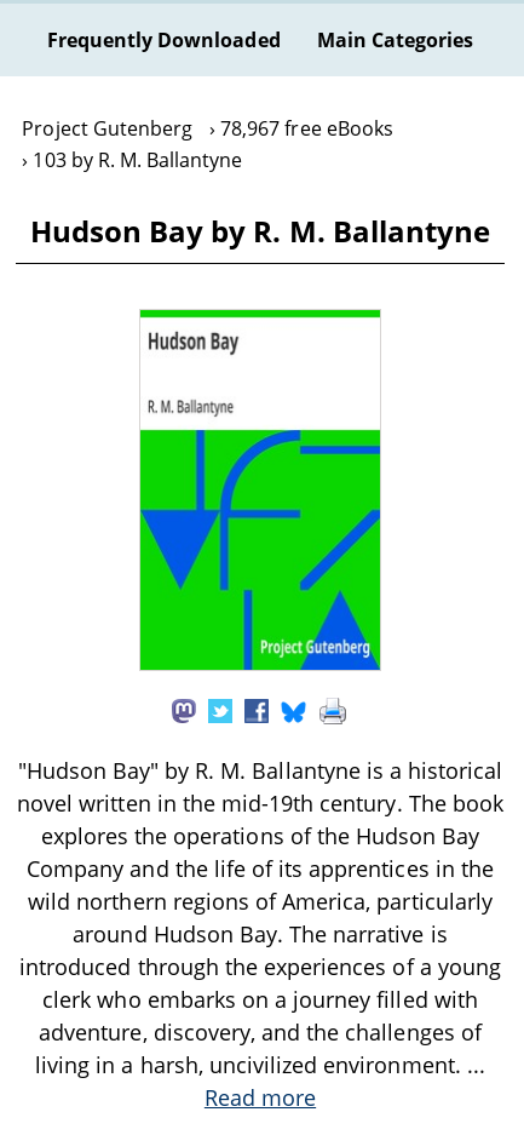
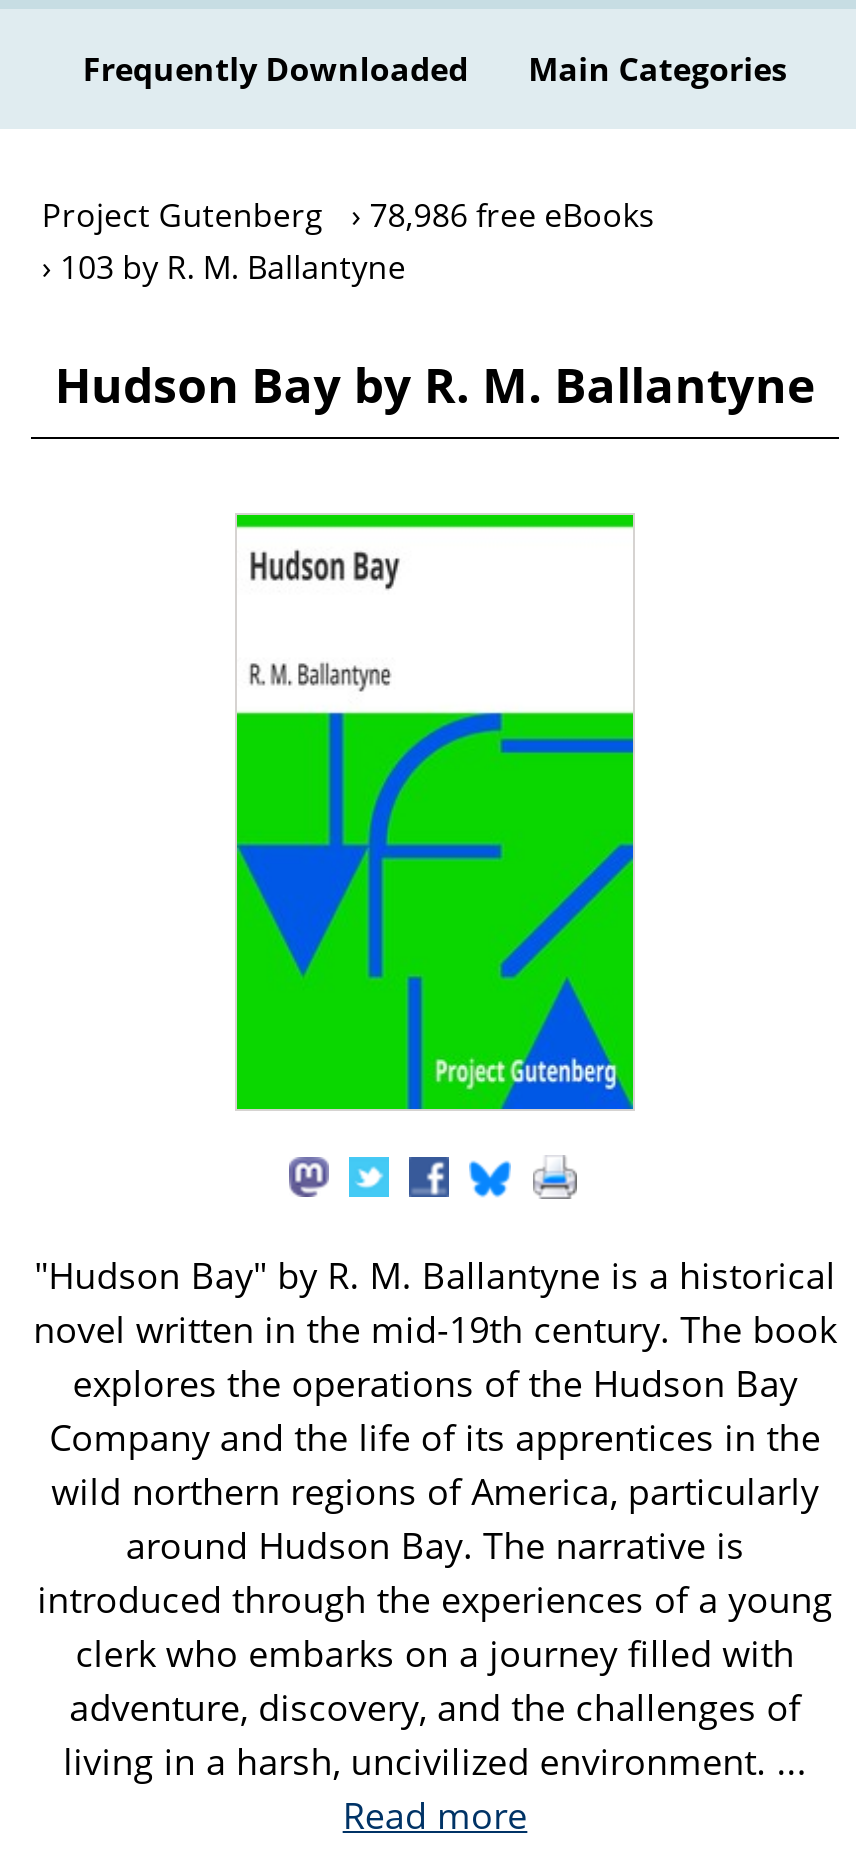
[22,115,393,142] Project Gutenberg 78,967 free eBooks -> [42,193,655,237] Project Gutenberg 78,986 free eBooks

